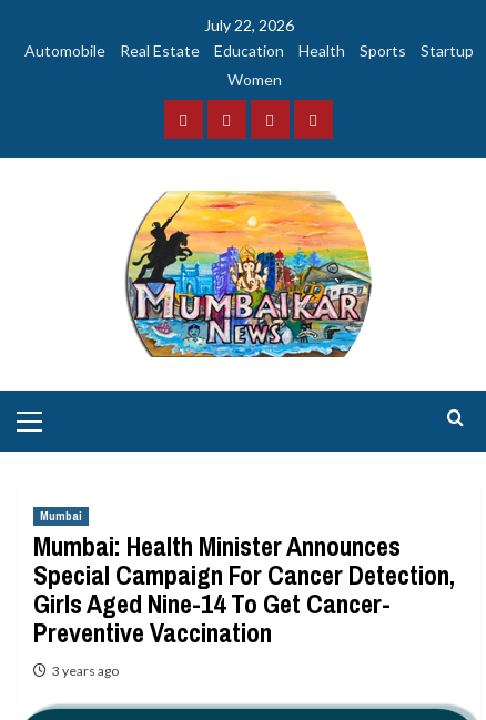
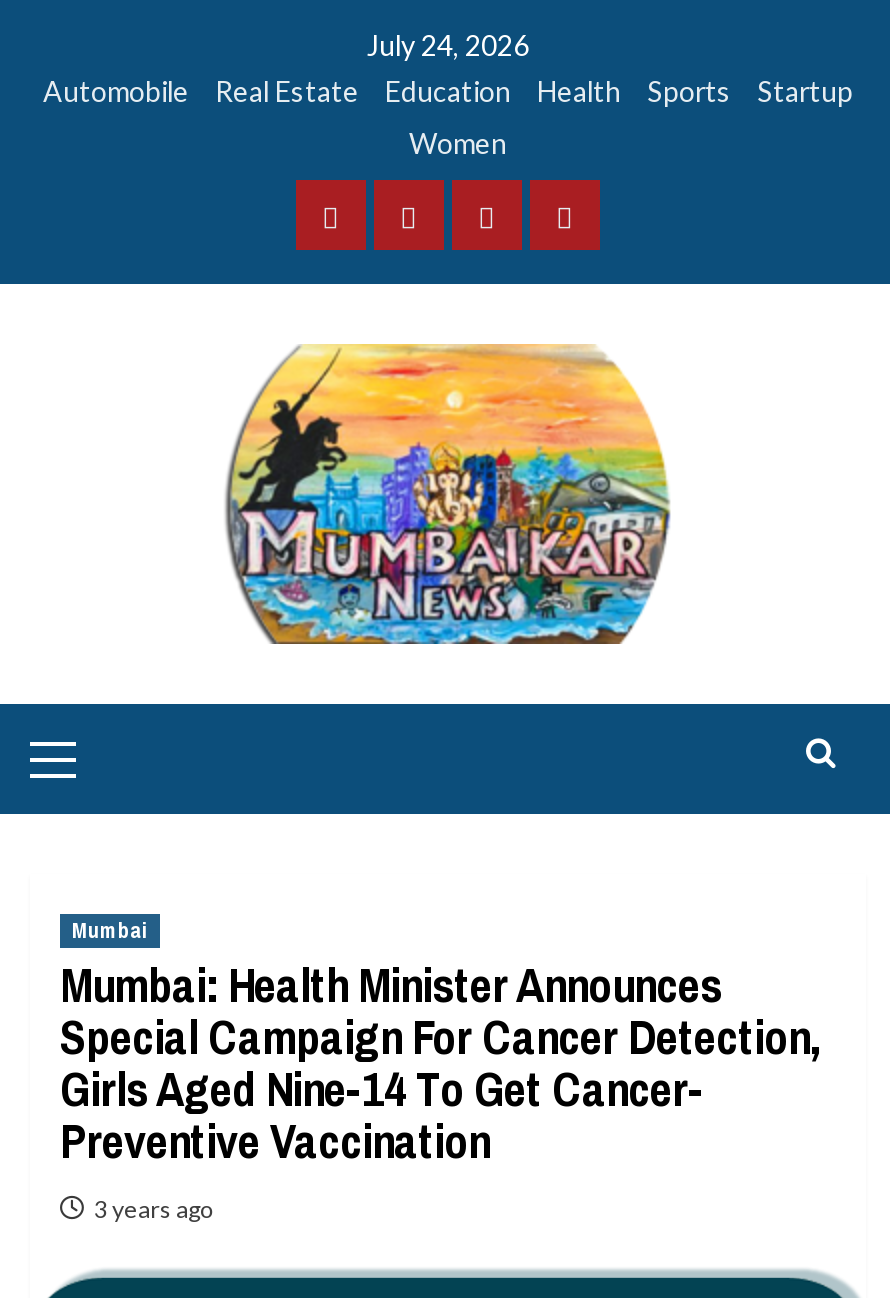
[204,16,293,34] July 22, 2026 -> [367,28,529,62] July 24, 2026

